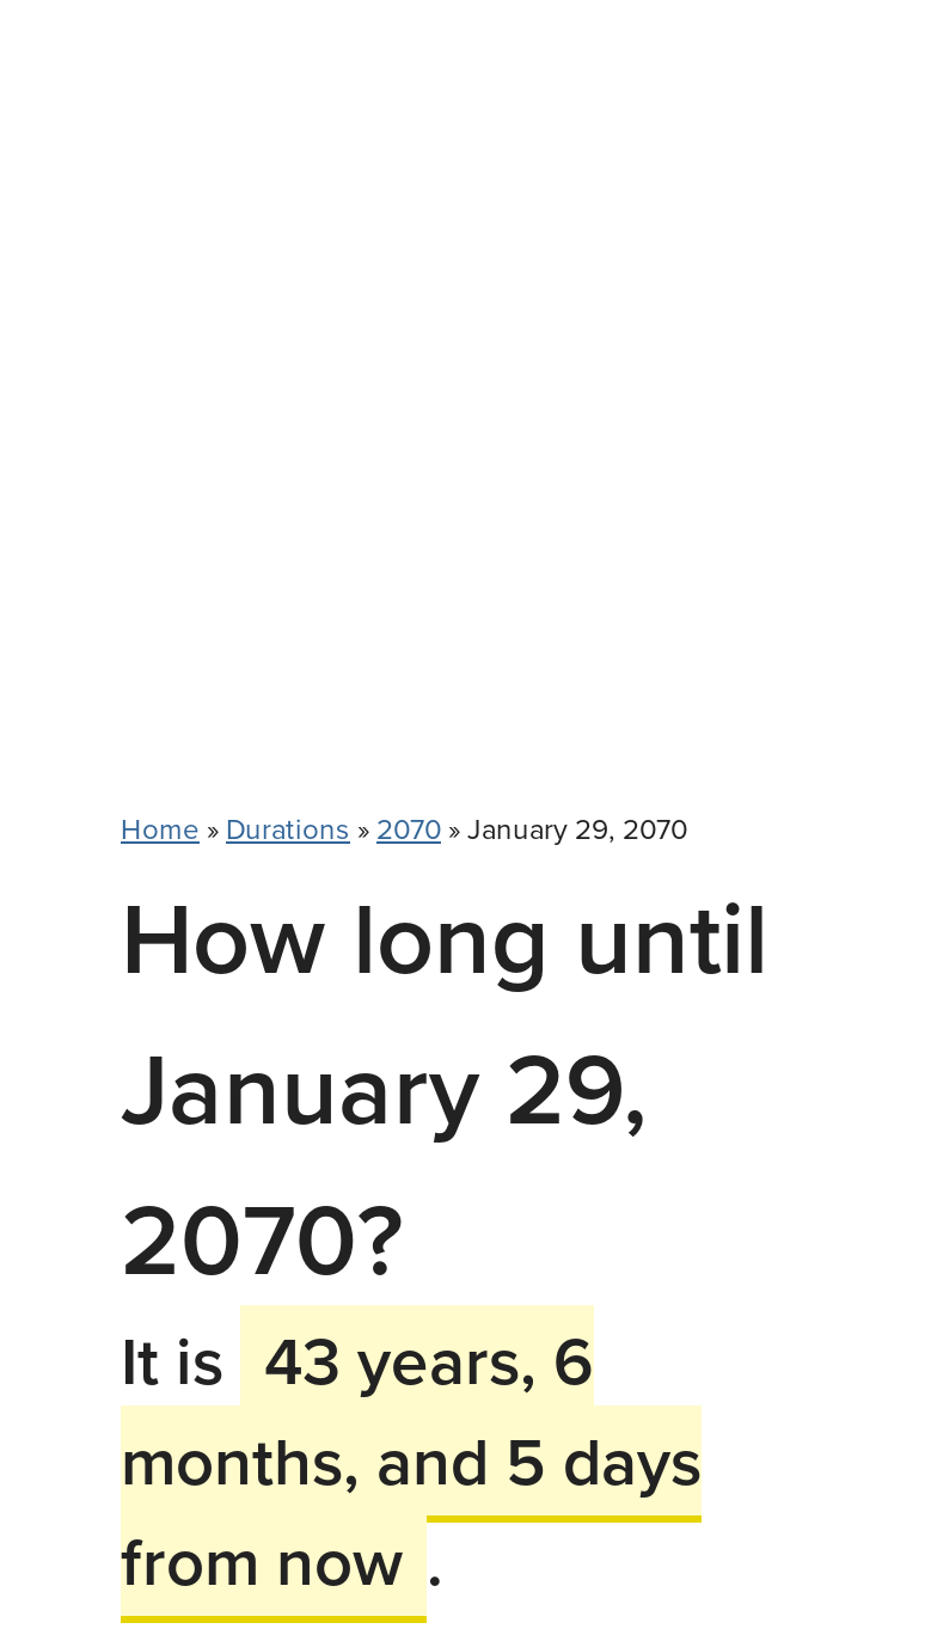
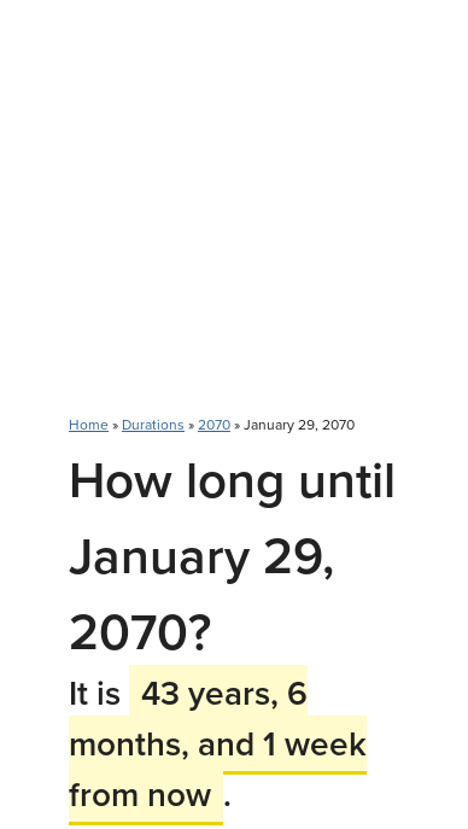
[121,1413,702,1508] months, and 5 days -> [69,719,367,767] months, and 1 week

